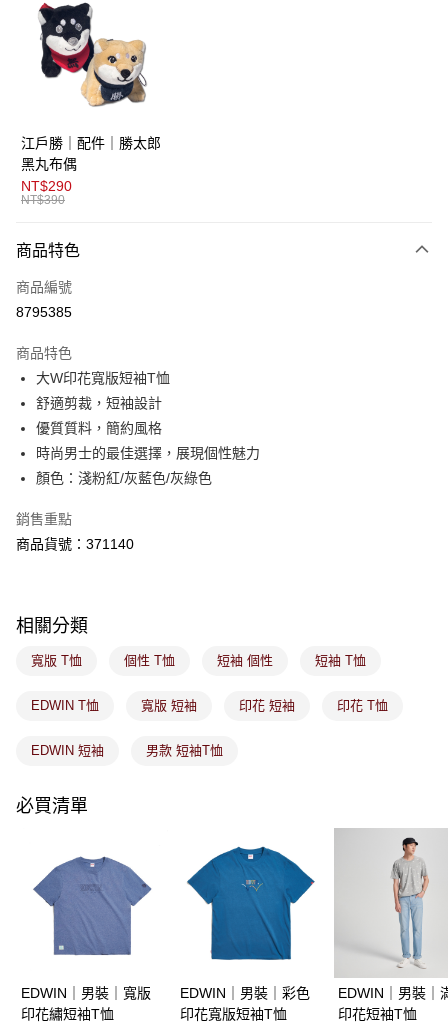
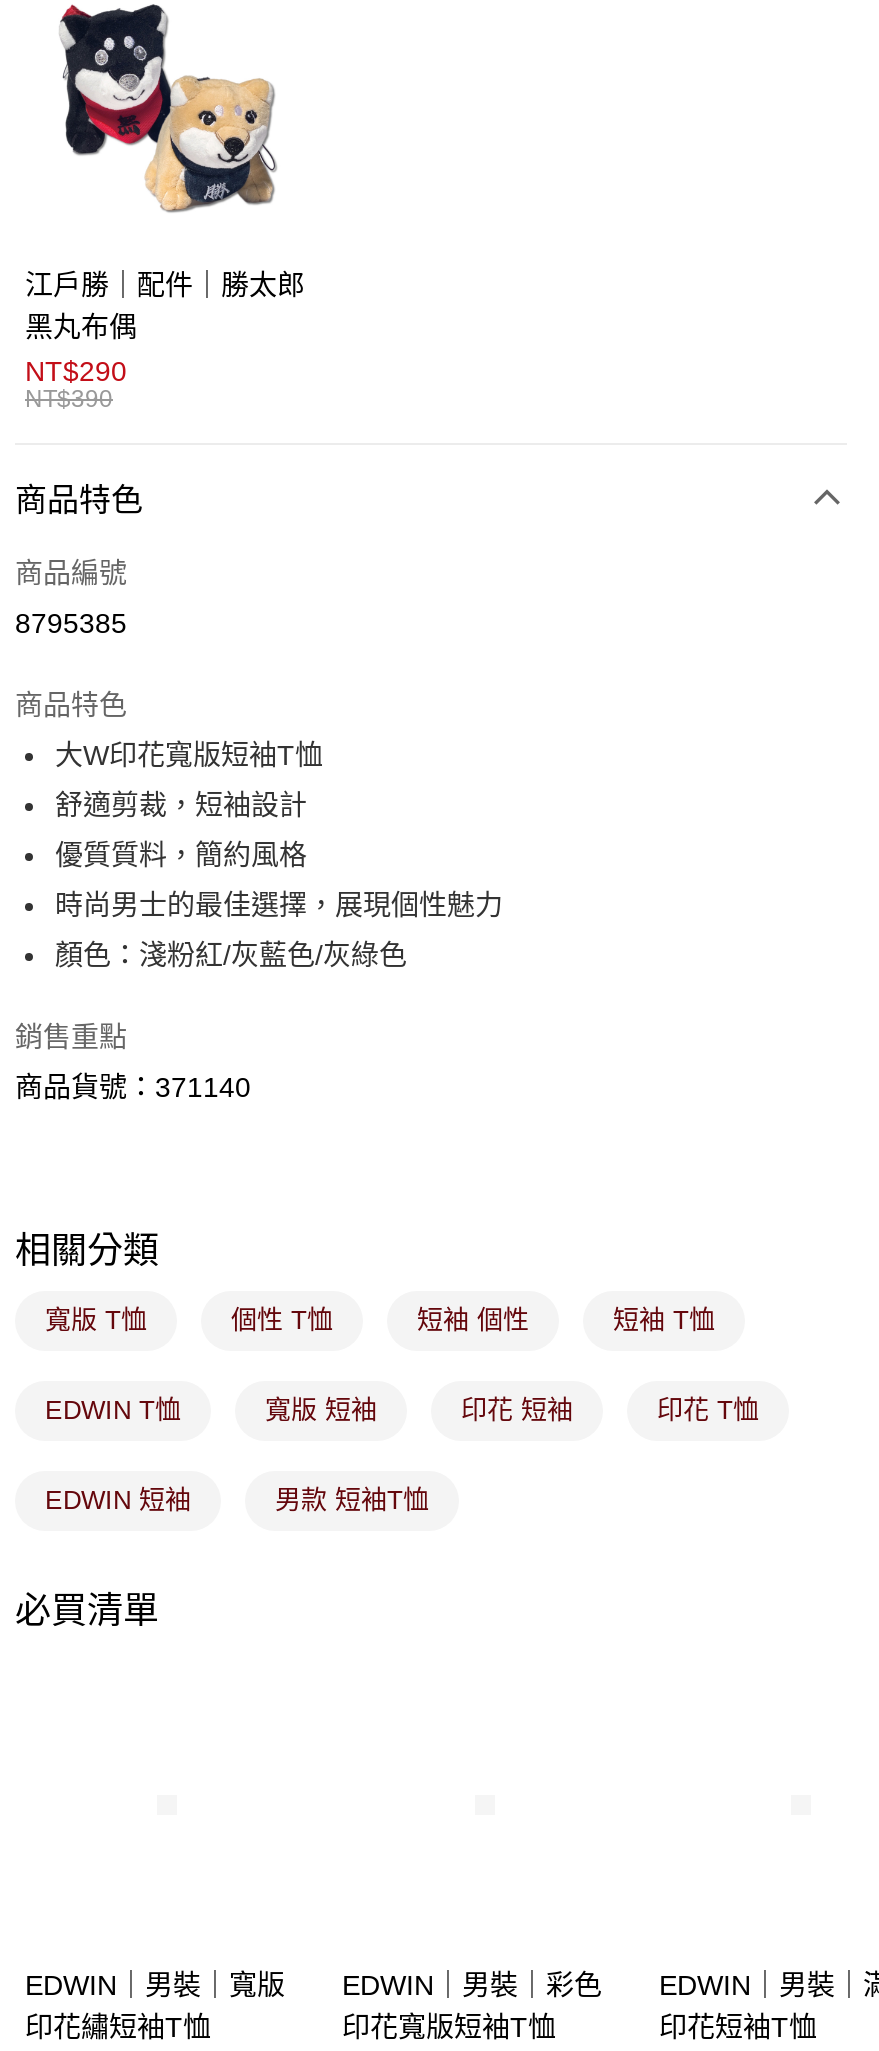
[334,828,445,978] [image] -> none
[186,846,315,961] [image] -> none
[33,856,152,956] [image] -> none

